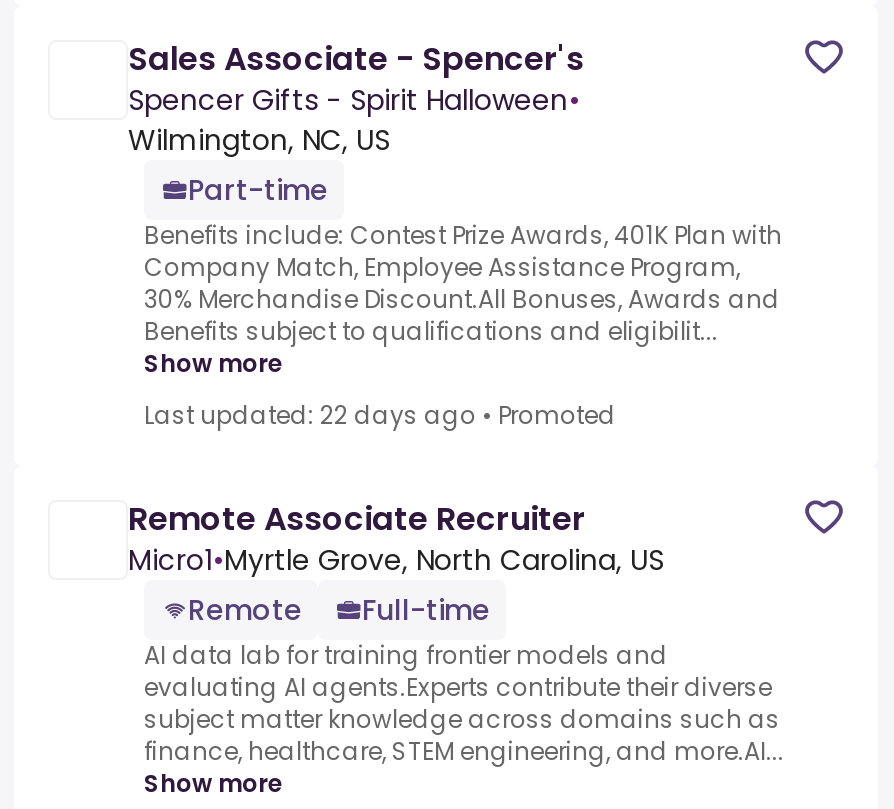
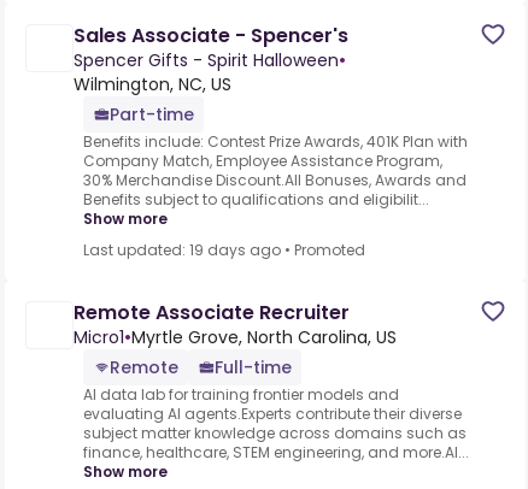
[144,398,616,432] Last updated: 22 days ago • Promoted -> [83,240,365,260] Last updated: 19 days ago • Promoted

